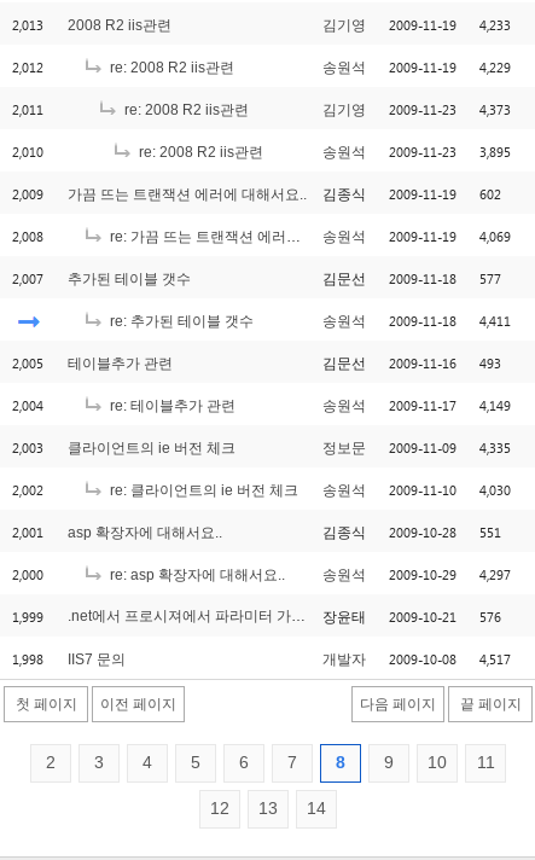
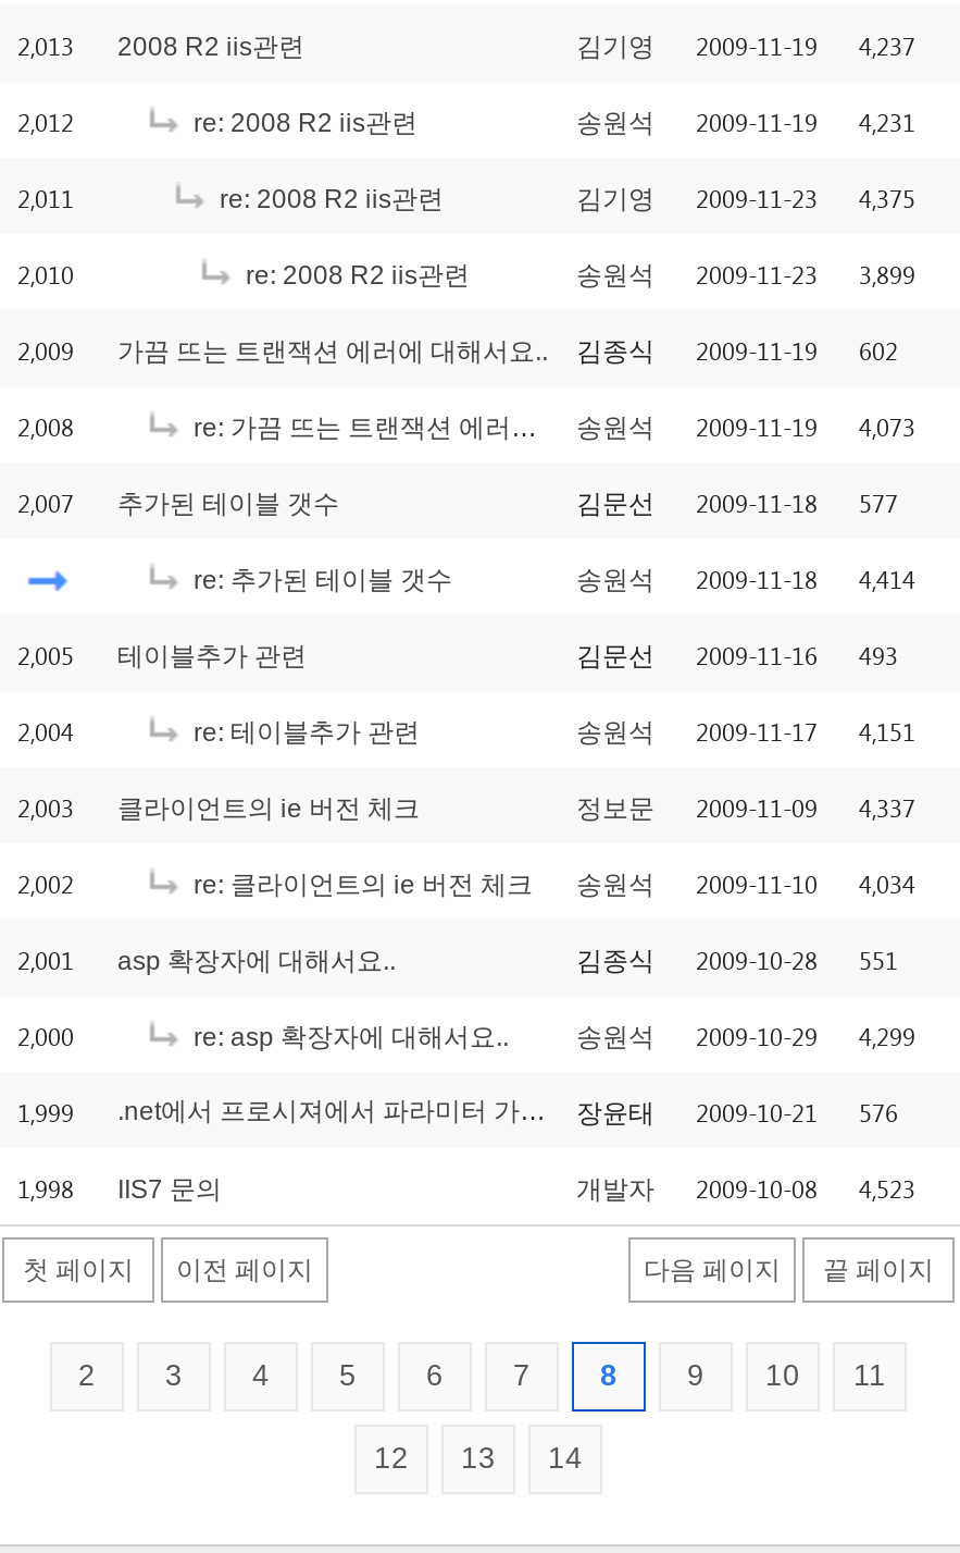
[322,16,511,34] 김기영 2009-11-19 4,233 -> [576,29,915,62] 김기영 2009-11-19 4,237
[322,58,511,76] 송원석 2009-11-19 4,229 -> [576,106,915,138] 송원석 2009-11-19 4,231
[322,100,511,118] 김기영 2009-11-23 4,373 -> [576,182,915,214] 김기영 2009-11-23 4,375
[322,143,511,161] 송원석 2009-11-23 3,895 -> [576,258,915,291] 송원석 2009-11-23 3,899
[322,227,511,245] 송원석 2009-11-19 4,069 -> [576,410,915,443] 송원석 2009-11-19 4,073
[322,312,511,330] 송원석 2009-11-18 4,411 -> [576,563,915,595] 송원석 2009-11-18 4,414
[322,396,511,414] 송원석 2009-11-17 4,149 -> [576,715,915,748] 송원석 2009-11-17 4,151
[322,438,511,457] 정보문 2009-11-09 4,335 -> [576,791,915,824] 정보문 2009-11-09 4,337
[479,481,511,499] 4,030 -> [859,867,915,900] 4,034
[322,565,511,583] 송원석 2009-10-29 4,297 -> [576,1020,915,1052] 송원석 2009-10-29 4,299
[322,650,511,668] 개발자 2009-10-08 4,517 -> [576,1172,915,1205] 개발자 2009-10-08 4,523

